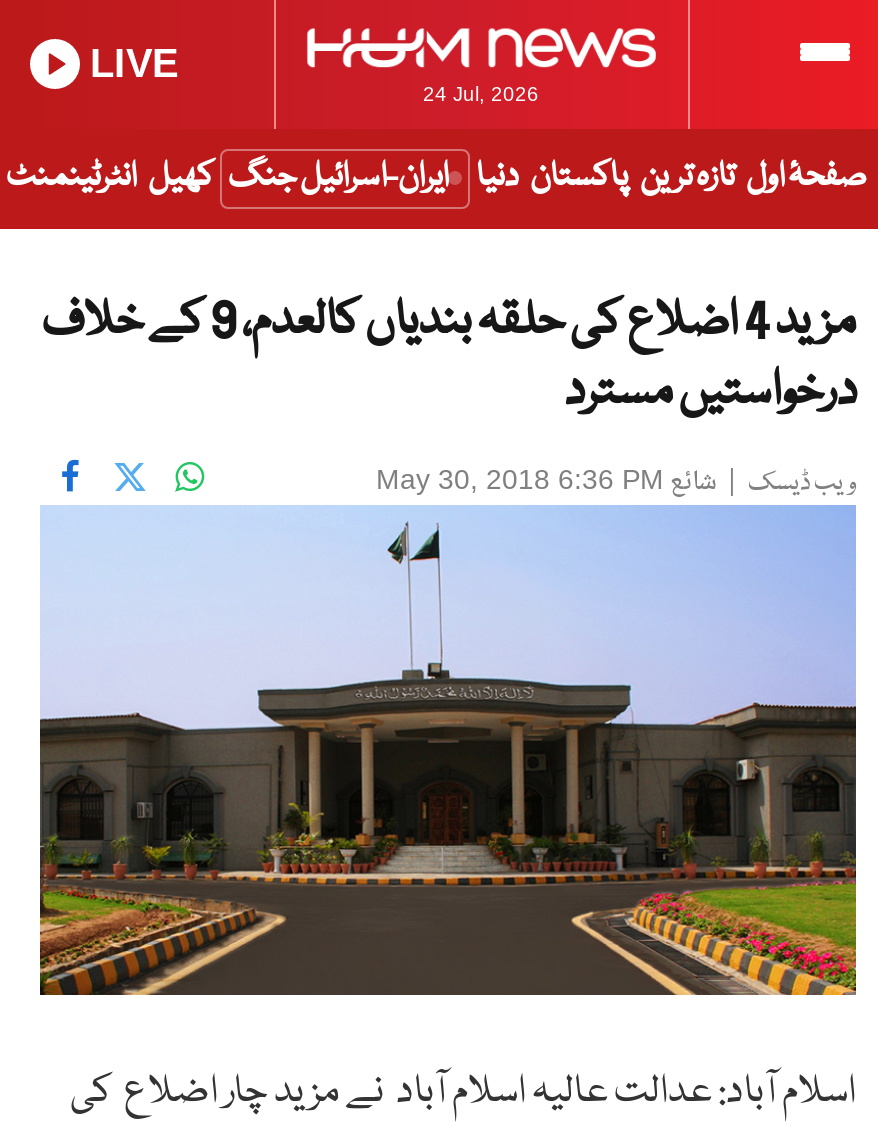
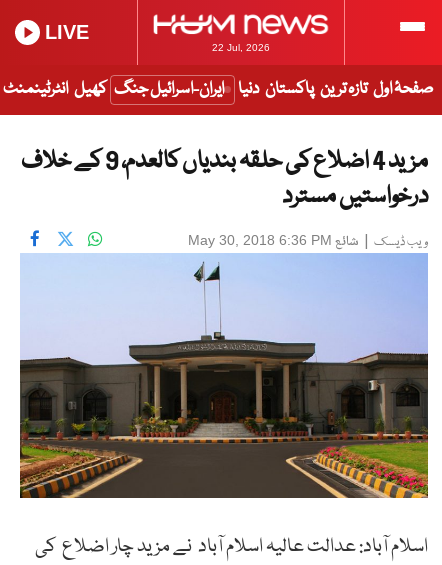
[423,83,539,105] 24 Jul, 2026 -> [211,42,269,53] 22 Jul, 2026

